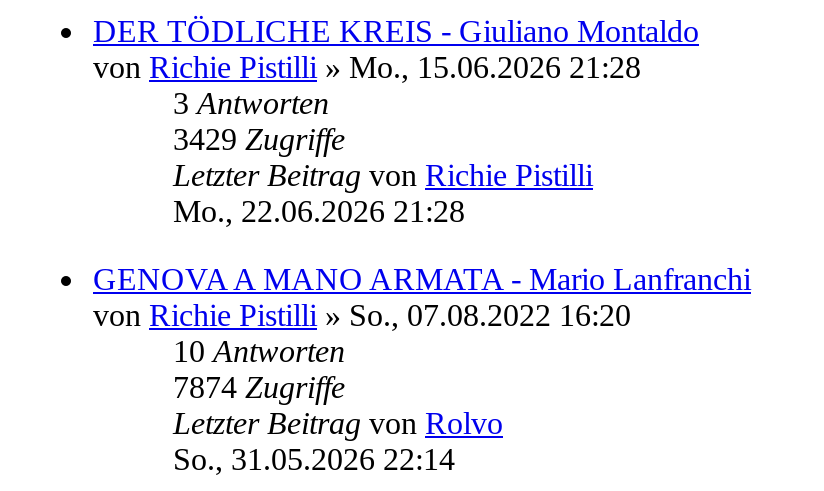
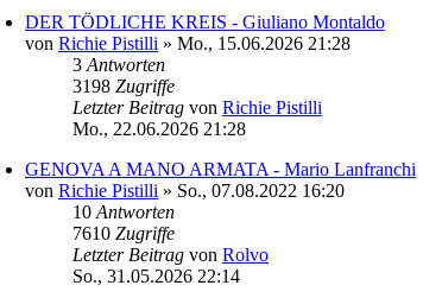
[173,122,345,156] 3429 Zugriffe -> [72,76,175,96] 3198 Zugriffe
[173,370,345,404] 7874 Zugriffe -> [72,223,175,243] 7610 Zugriffe

